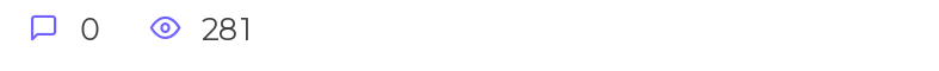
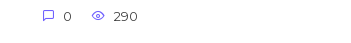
[202,11,249,47] 281 -> [114,9,138,24] 290

